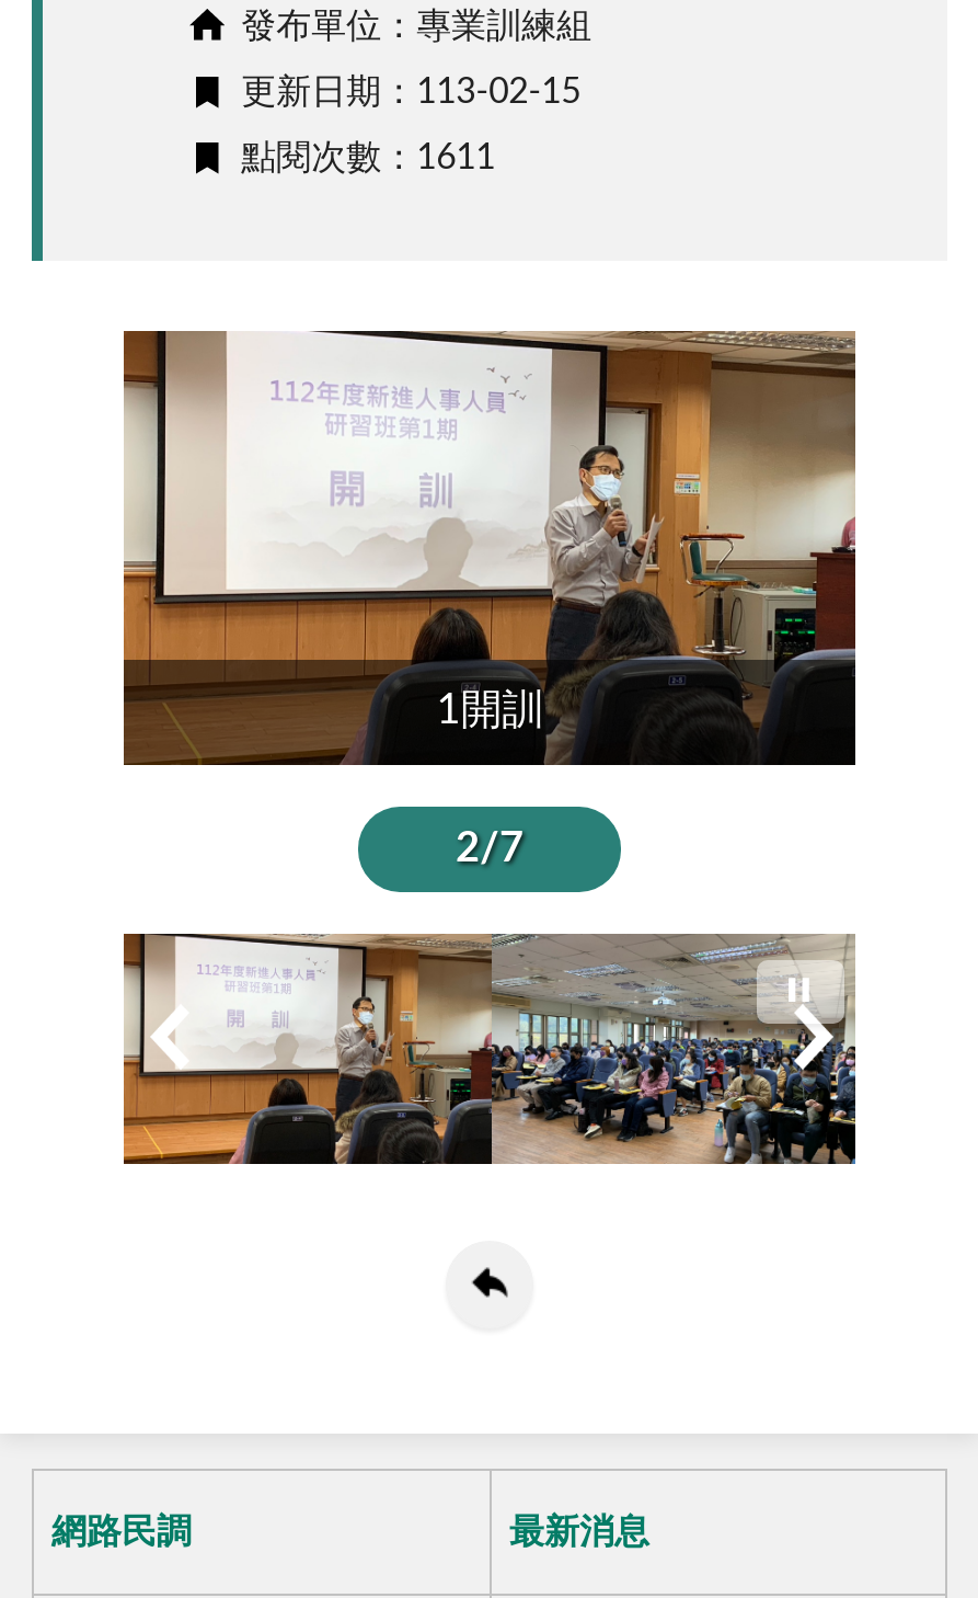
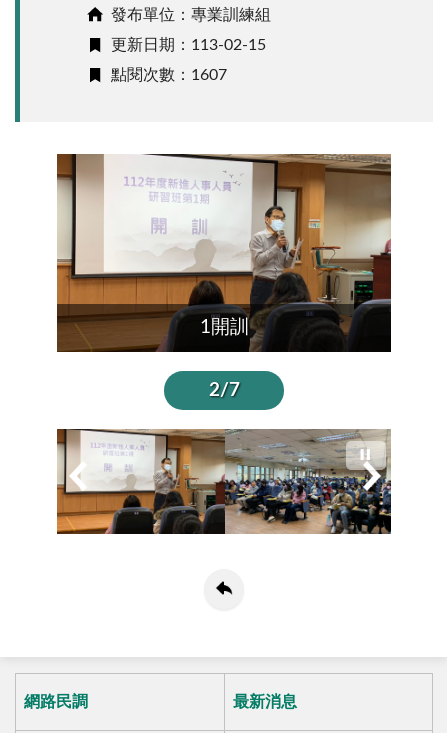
[241,141,495,176] 點閱次數：1611 -> [111,67,227,83] 點閱次數：1607

